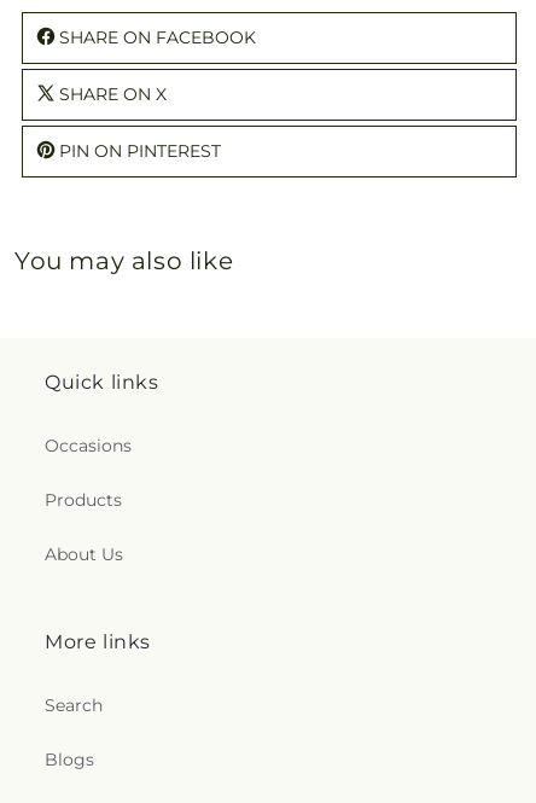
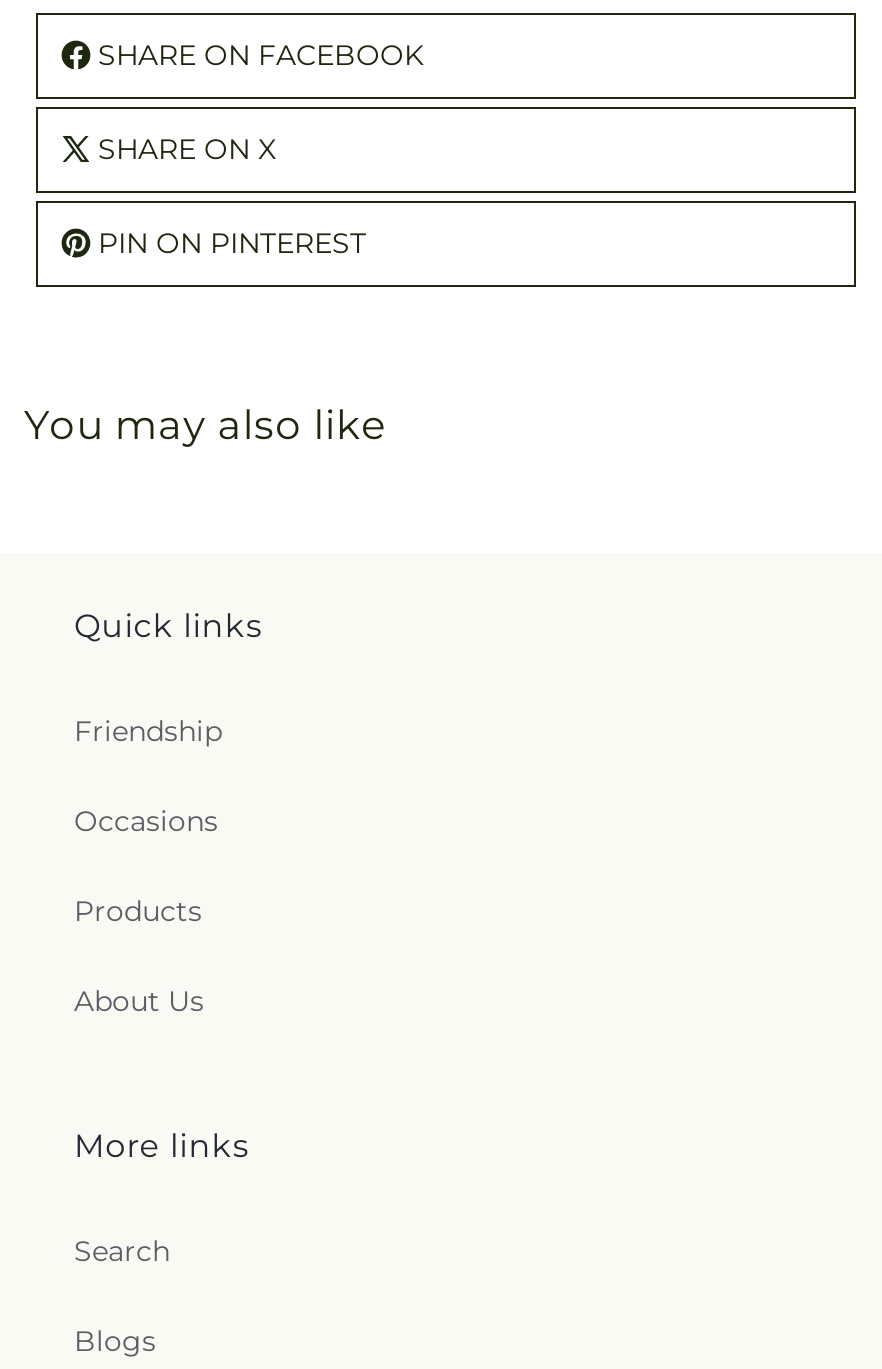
none -> [74,714,222,750] Friendship

